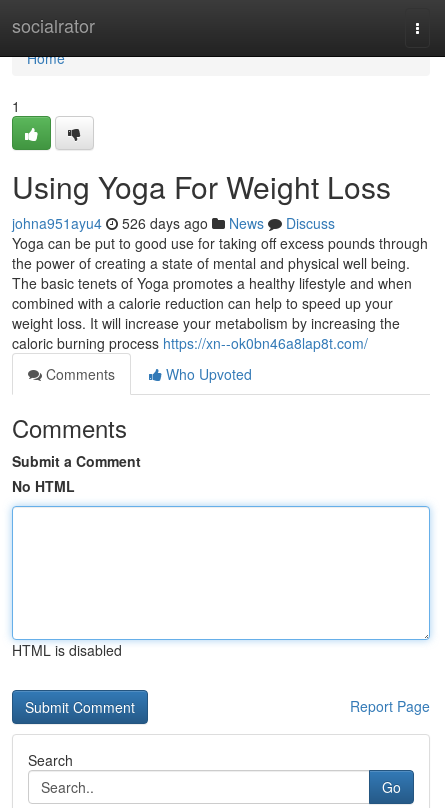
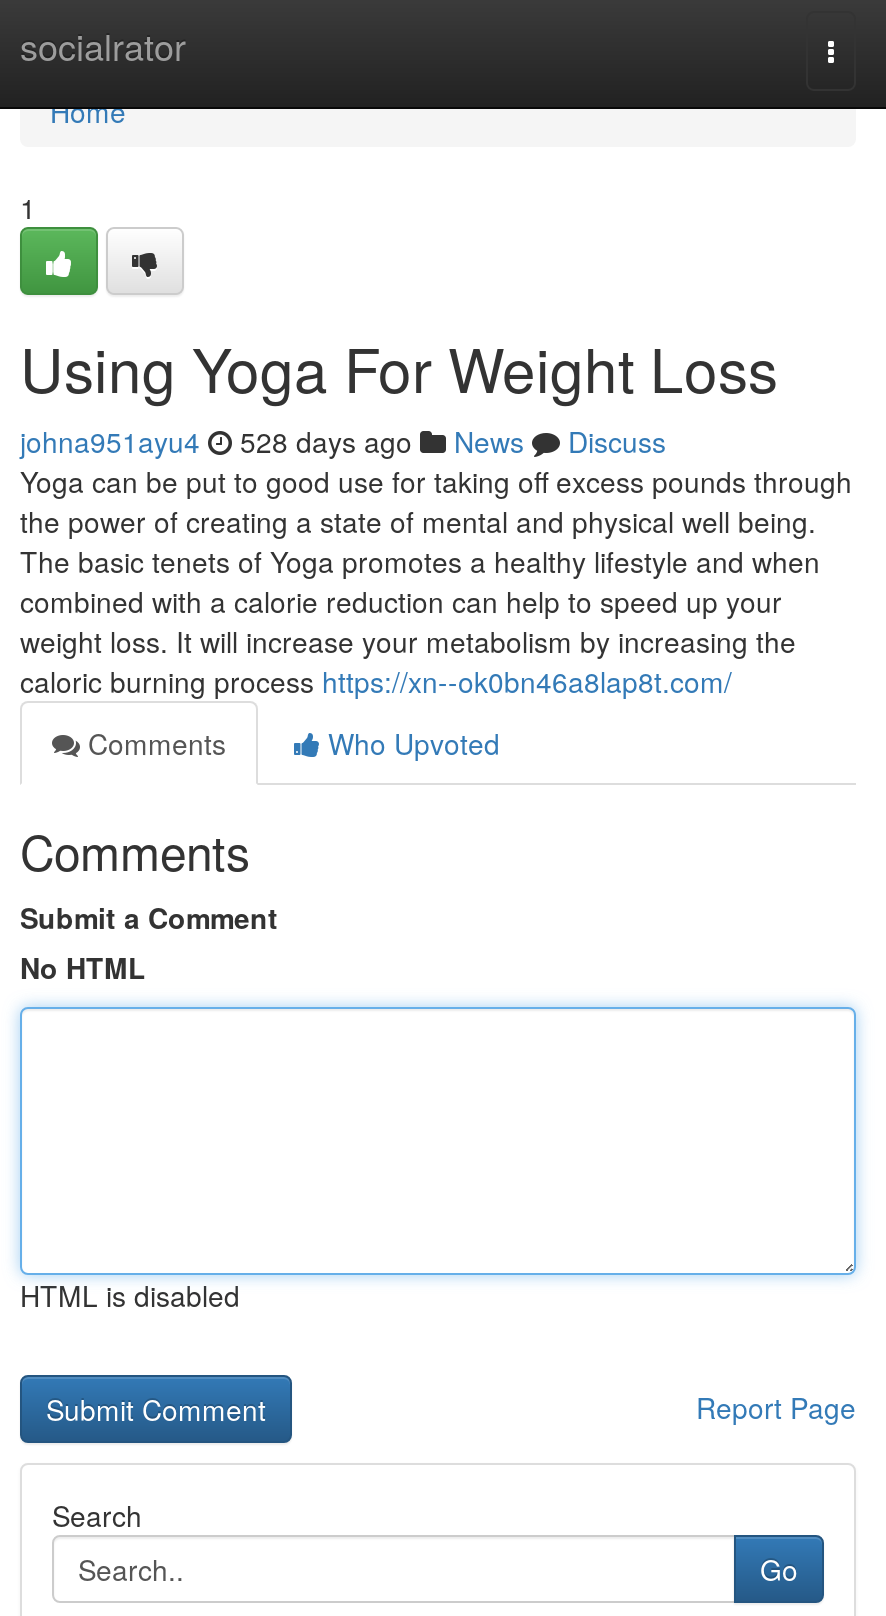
[12,213,335,233] johna951ayu4 526 days ago News Discuss -> [20,421,666,461] johna951ayu4 528 days ago News Discuss

